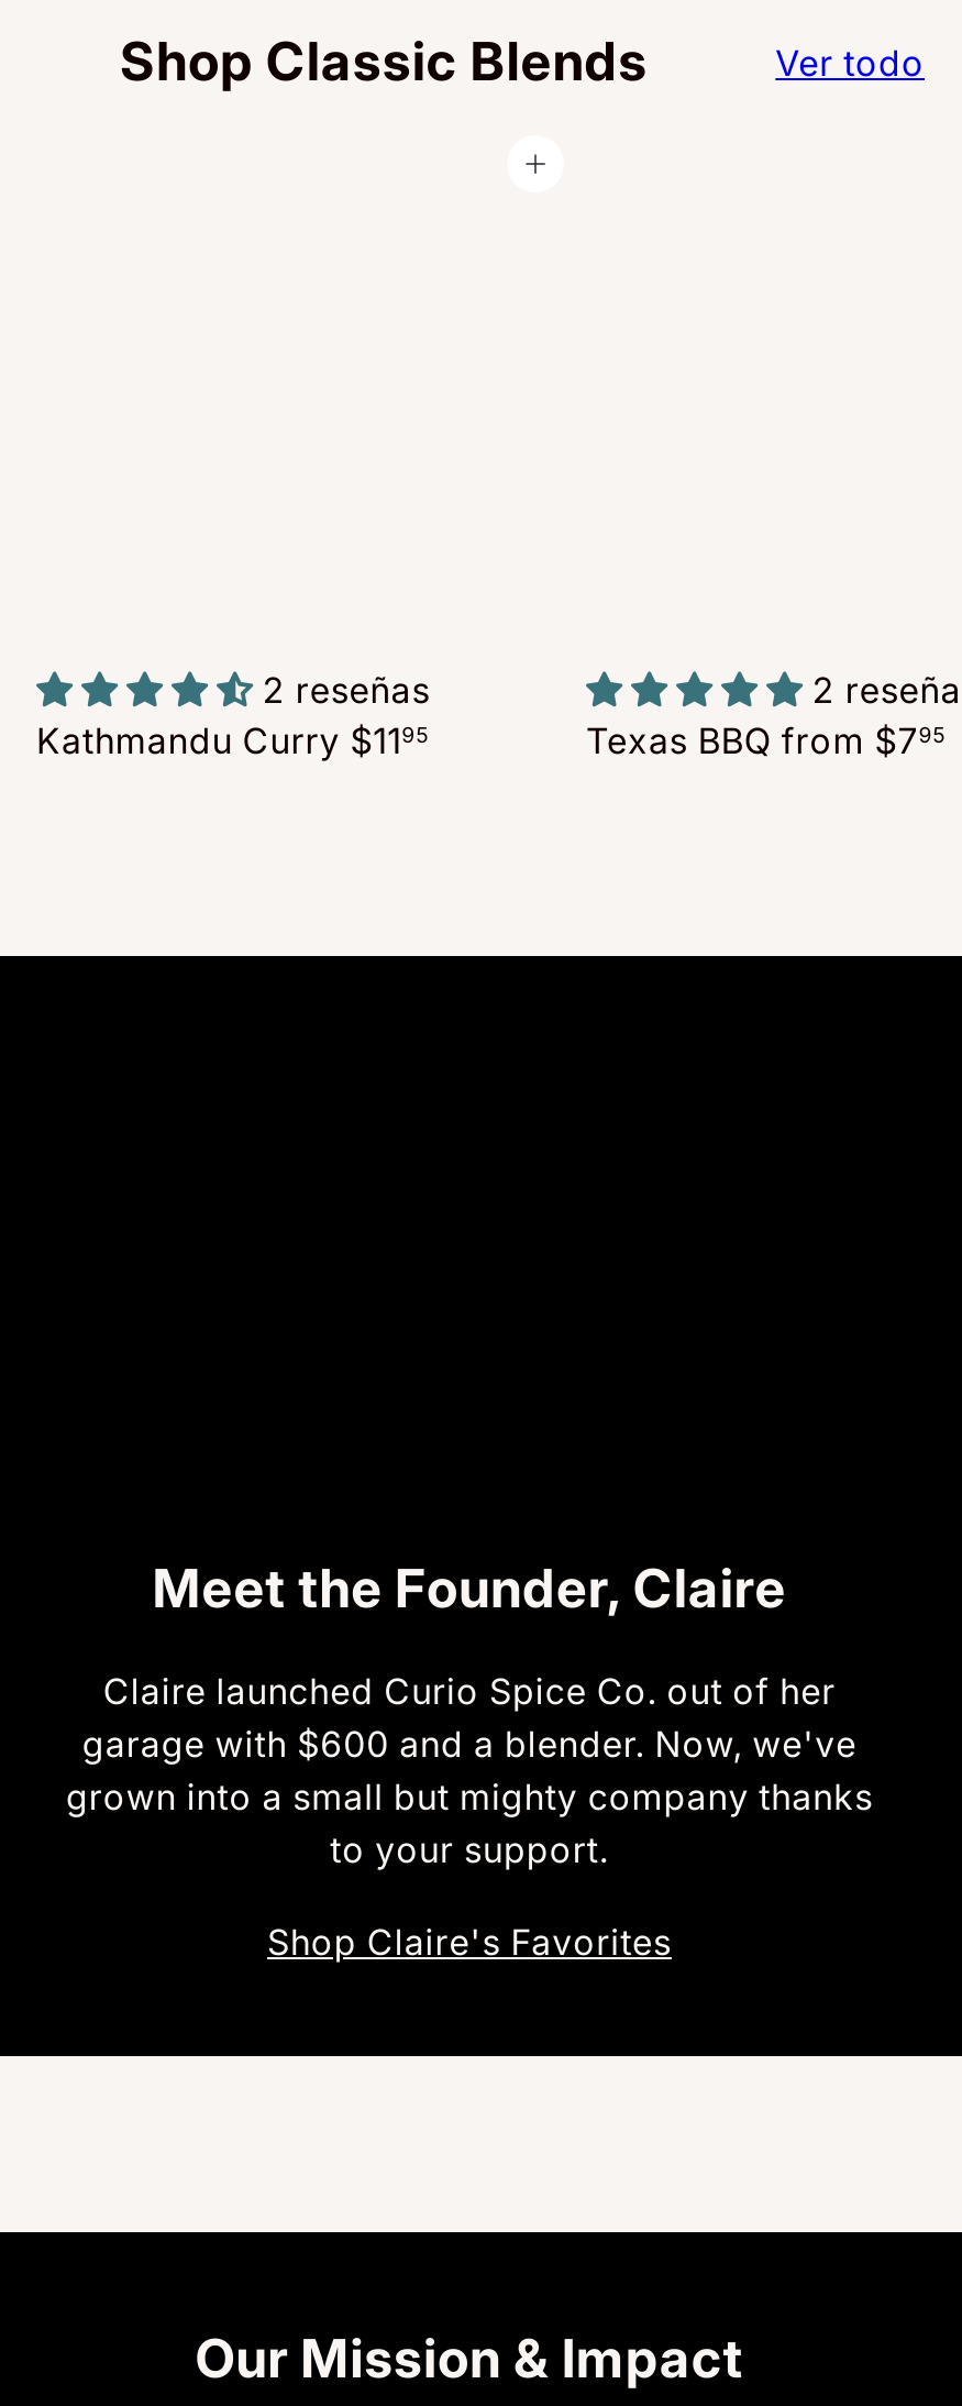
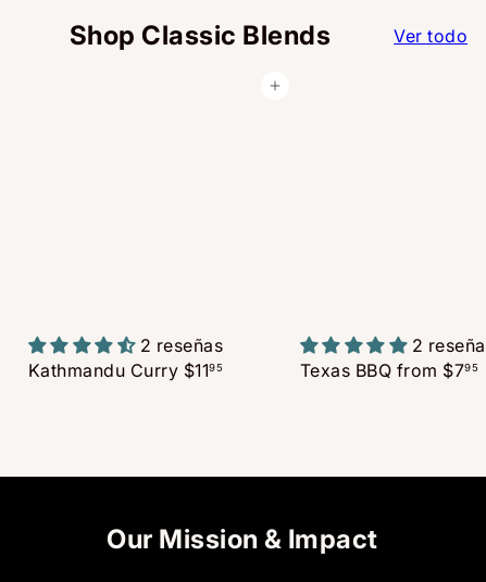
[66,1557,873,1964] Meet the Founder, Claire | Claire launched Curio Spice Co. out of her | garage with $600 and a blender. Now, we've | grown into a small but mighty company thanks | to your support. | Shop Claire's Favorites -> none

